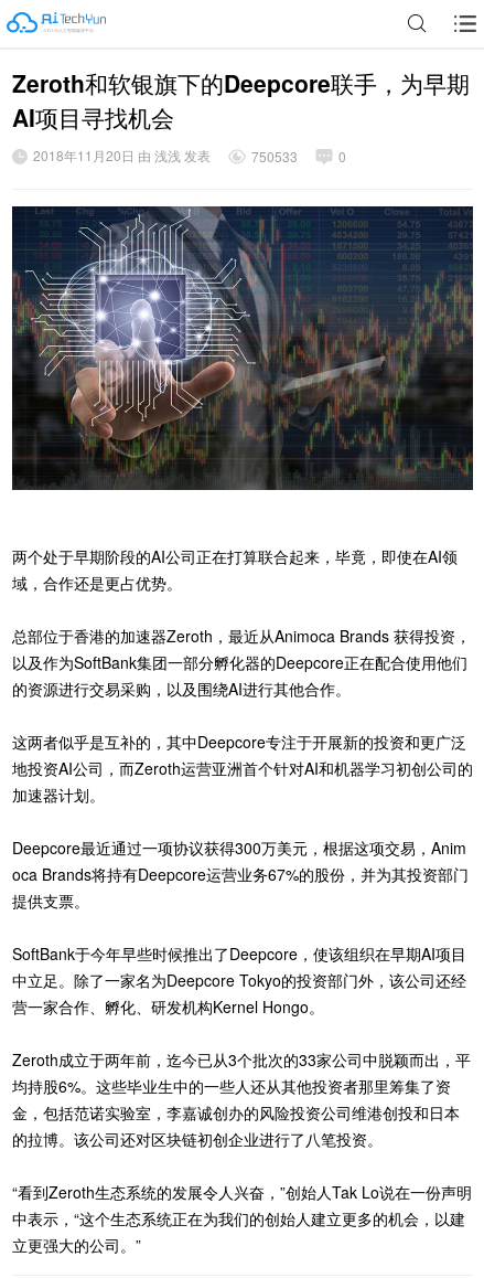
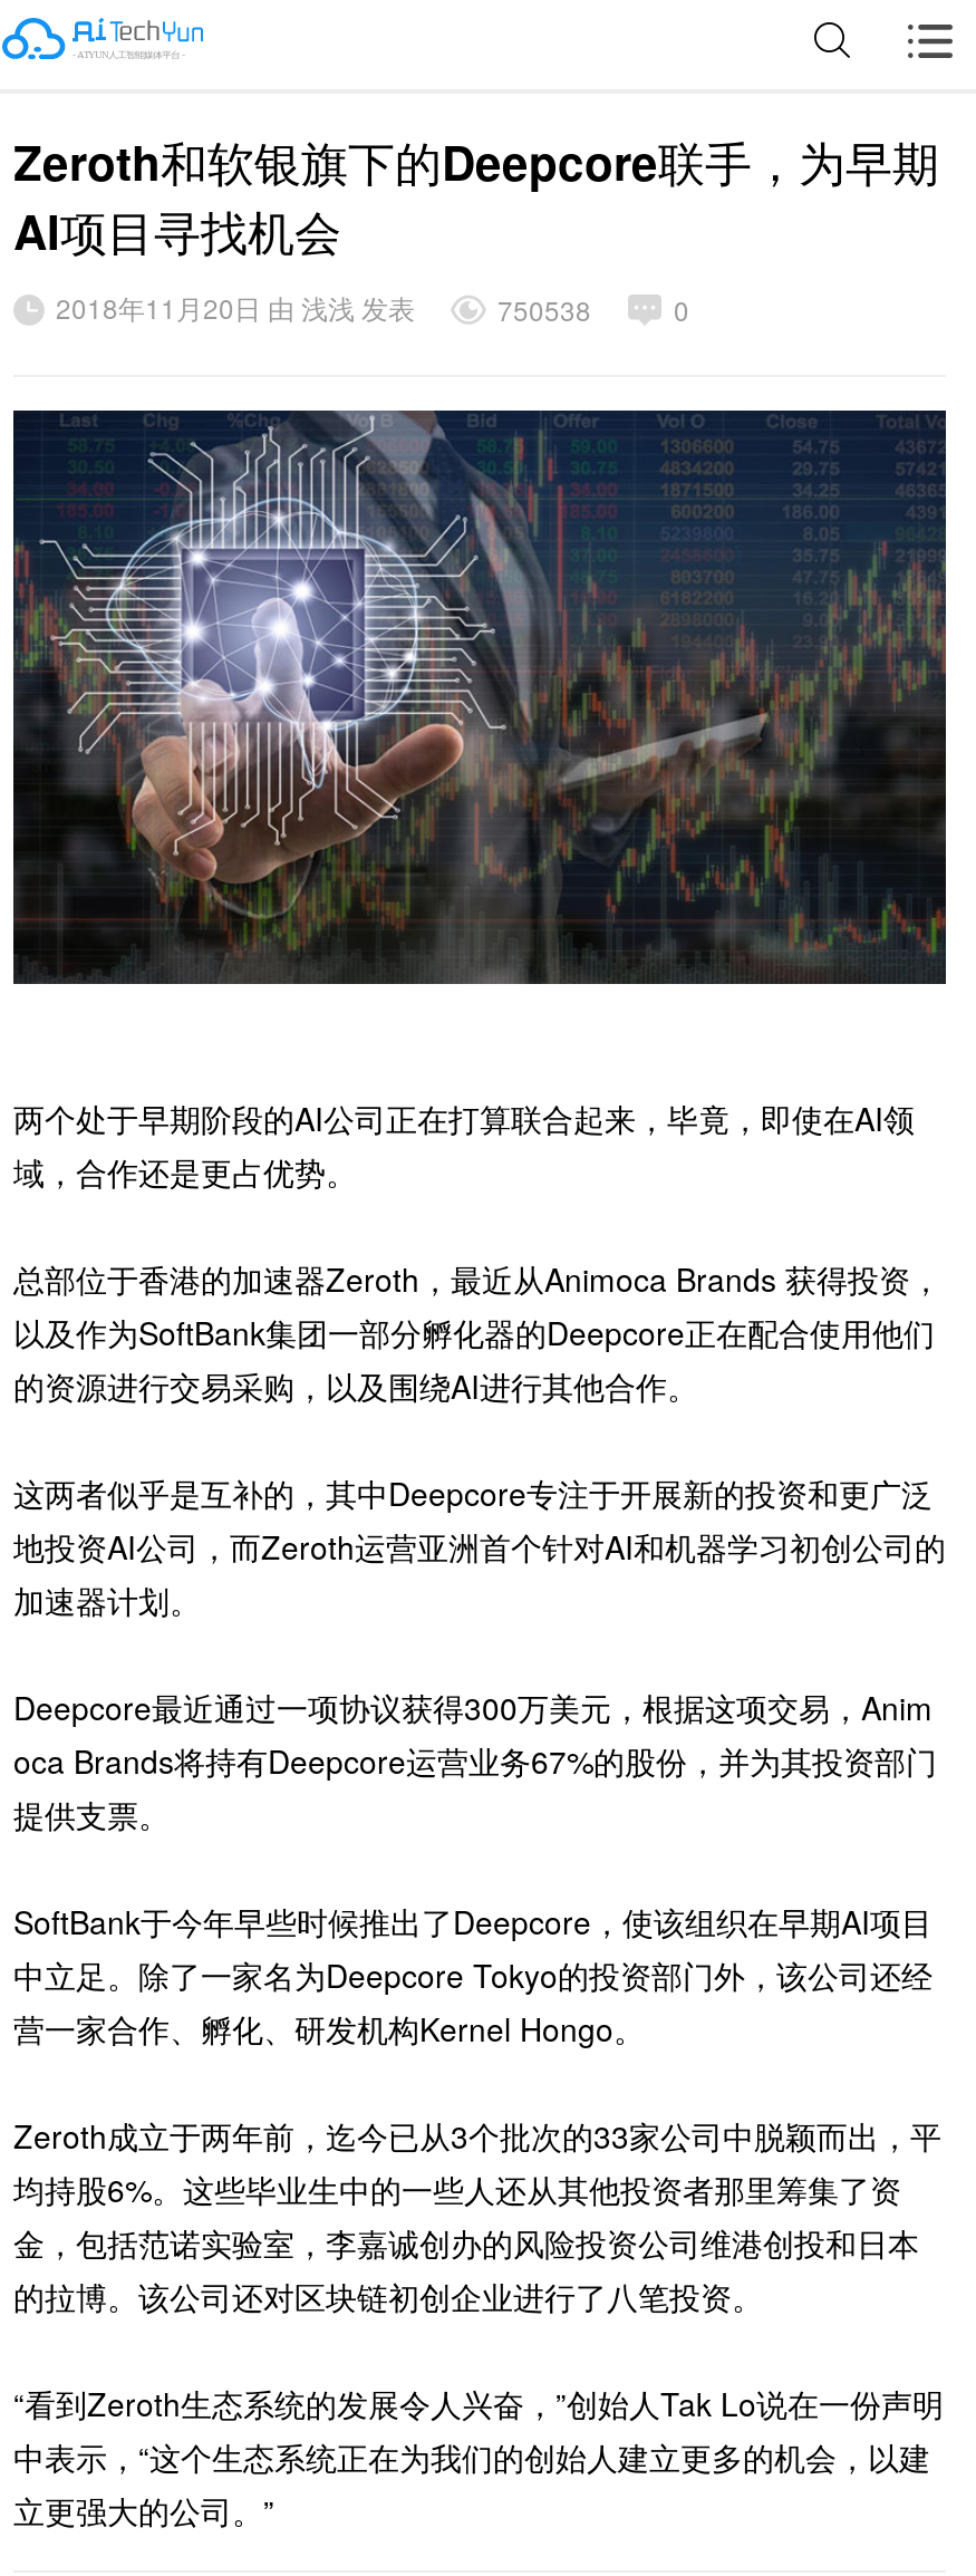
[251,147,298,166] 750533 -> [497,290,591,328] 750538

